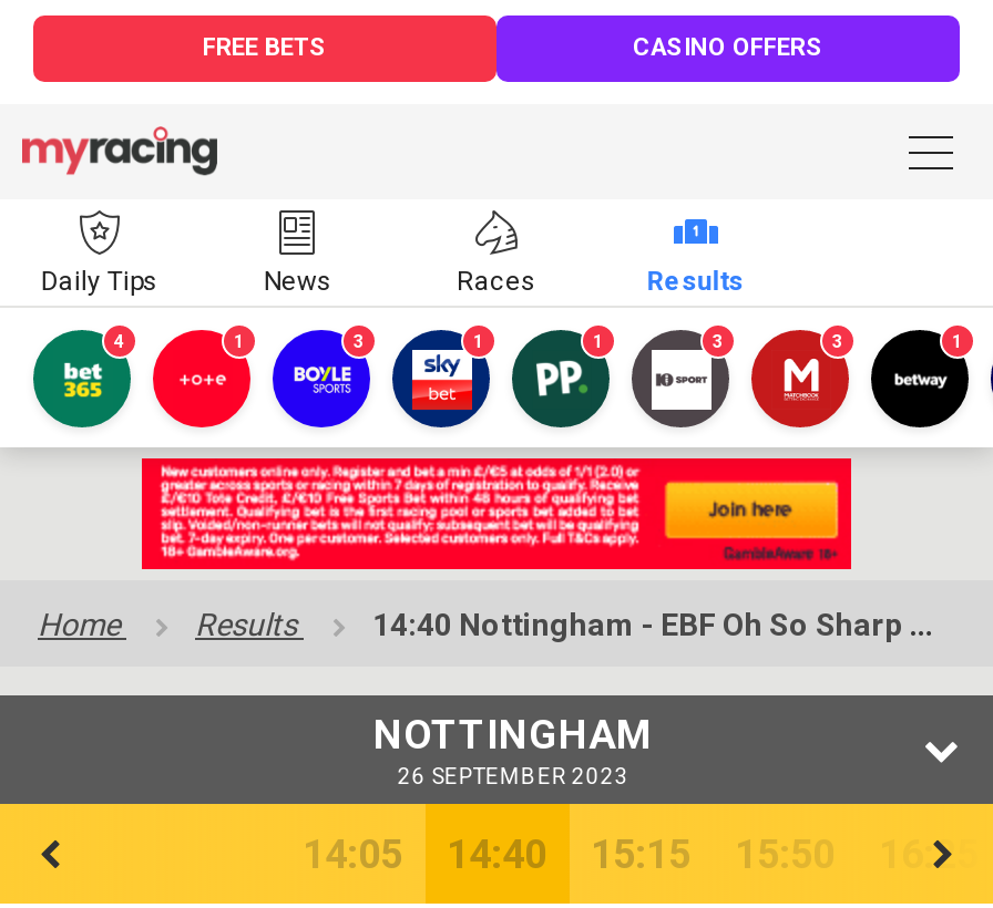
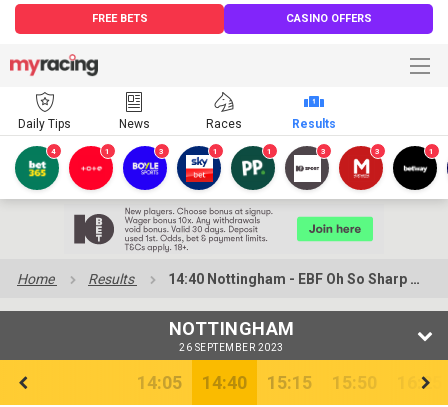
[140,456,853,571] [image] -> [64,204,384,254] [image]

